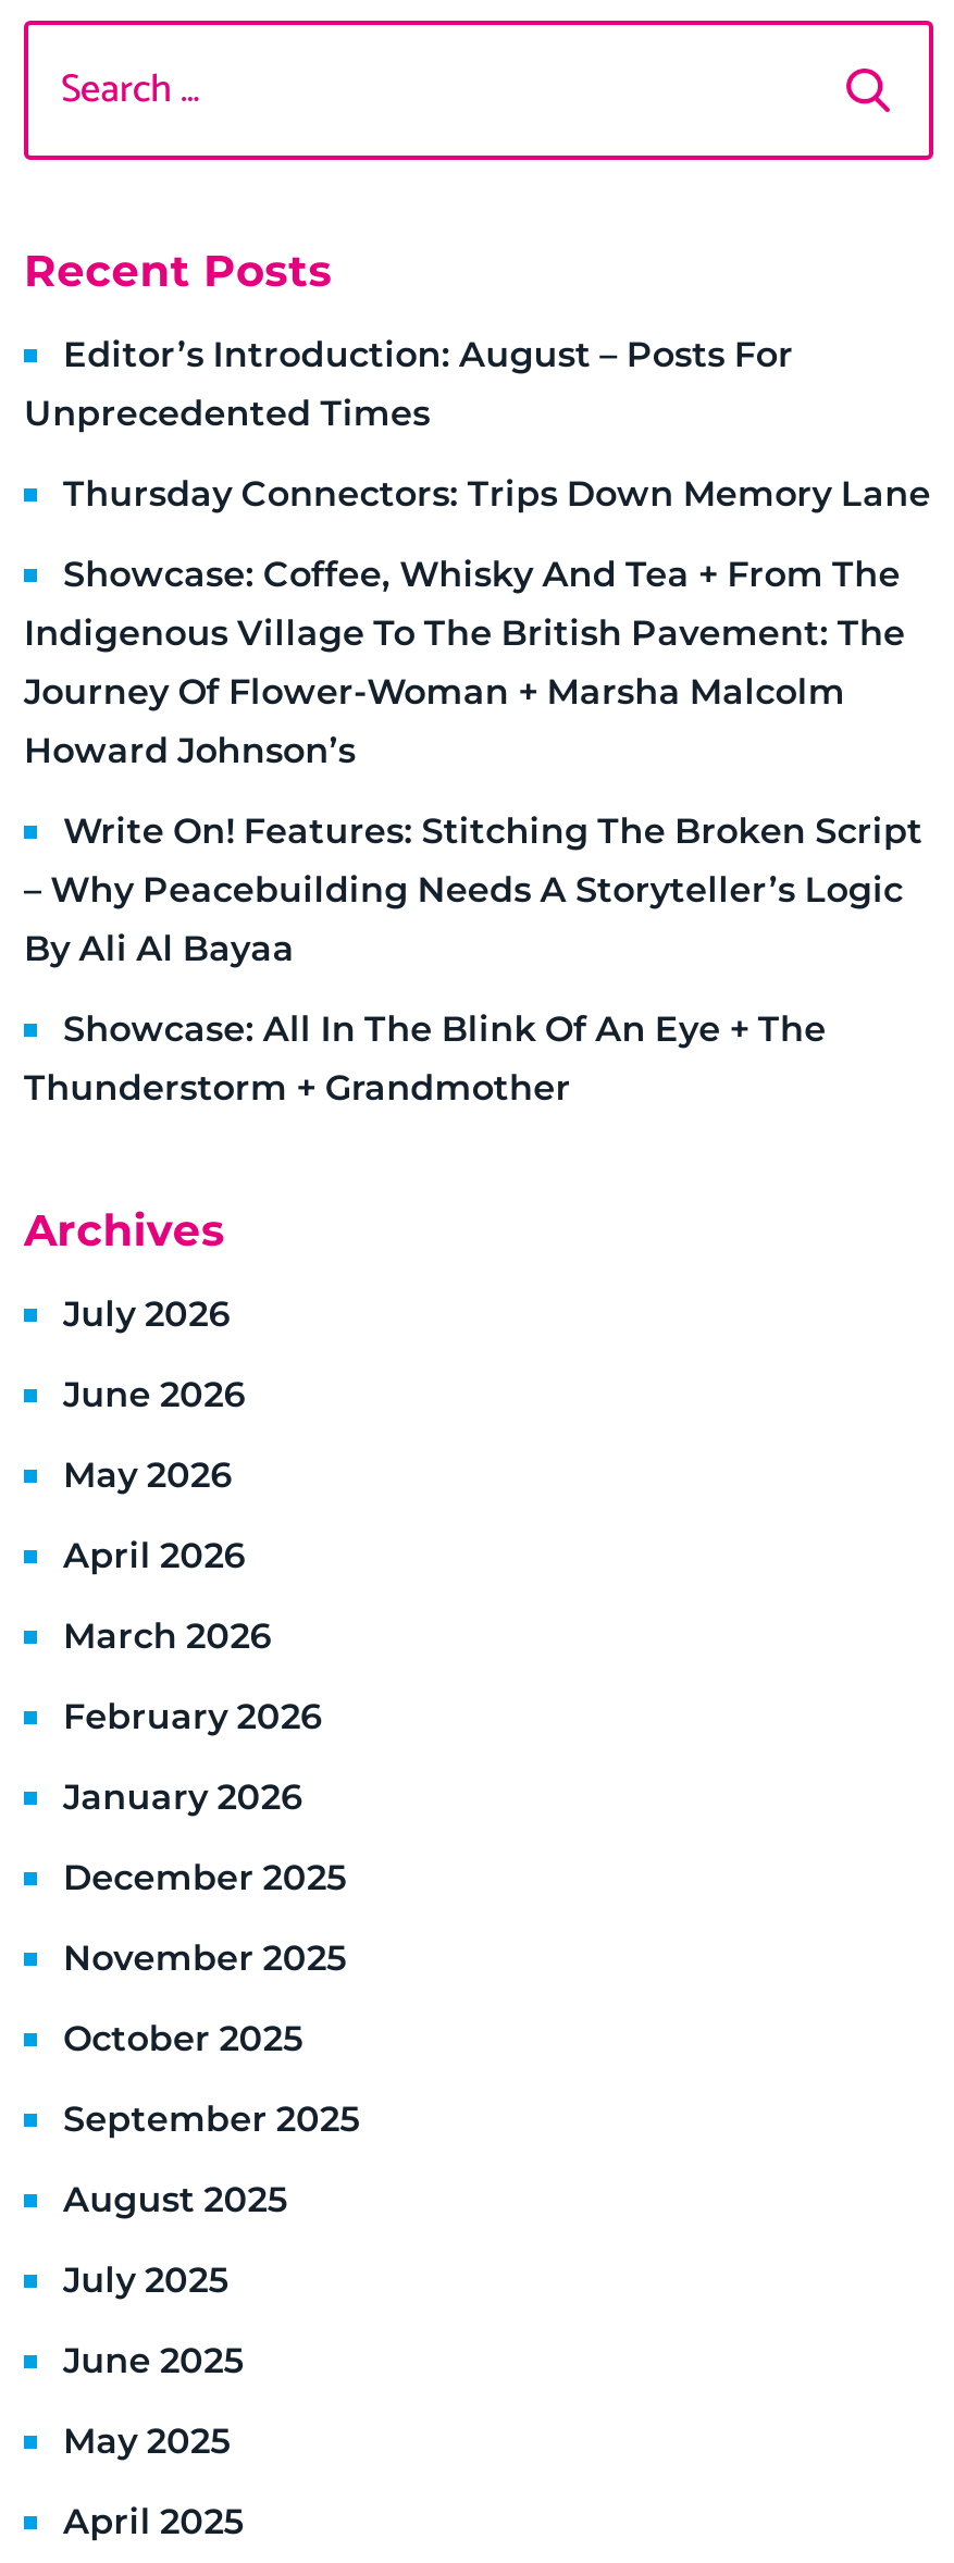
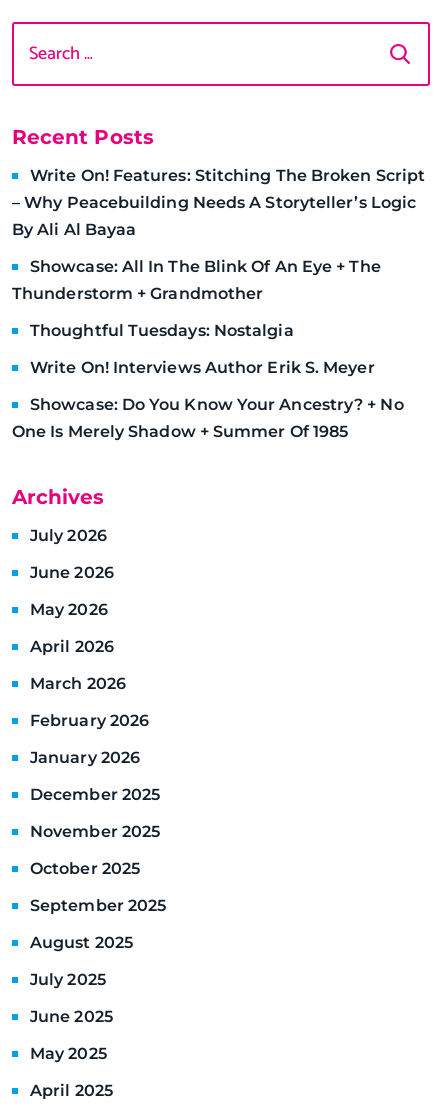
[24,334,931,771] Editor’s Introduction: August – Posts For | Unprecedented Times | Thursday Connectors: Trips Down Memory Lane | Showcase: Coffee, Whisky And Tea + From The | Indigenous Village To The British Pavement: The | Journey Of Flower-Woman + Marsha Malcolm | Howard Johnson’s -> none
moved [24,810,923,1109] -> [12,166,425,303]: Write On! Features: Stitching The Broken Script | – Why Peacebuilding Needs A Storyteller’s Logic | By Ali Al Bayaa | Showcase: All In The Blink Of An Eye + The | Thunderstorm + Grandmother
none -> [12,321,404,441] Thoughtful Tuesdays: Nostalgia | Write On! Interviews Author Erik S. Meyer | Showcase: Do You Know Your Ancestry? + No | One Is Merely Shadow + Summer Of 1985

